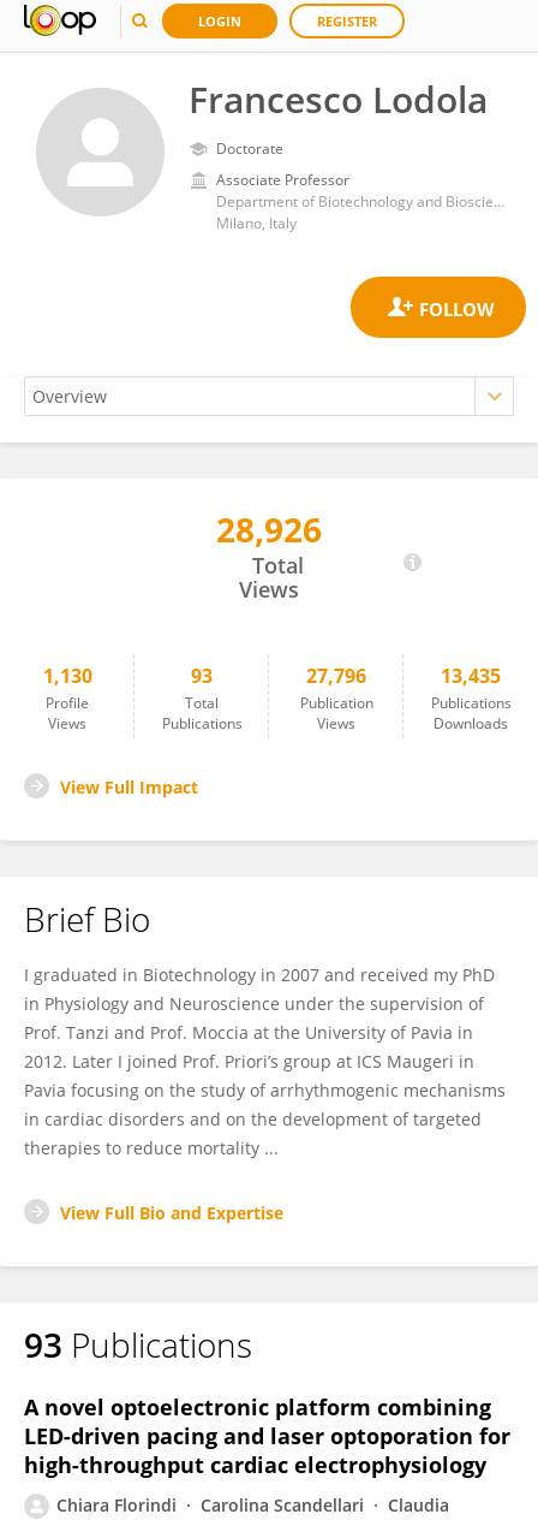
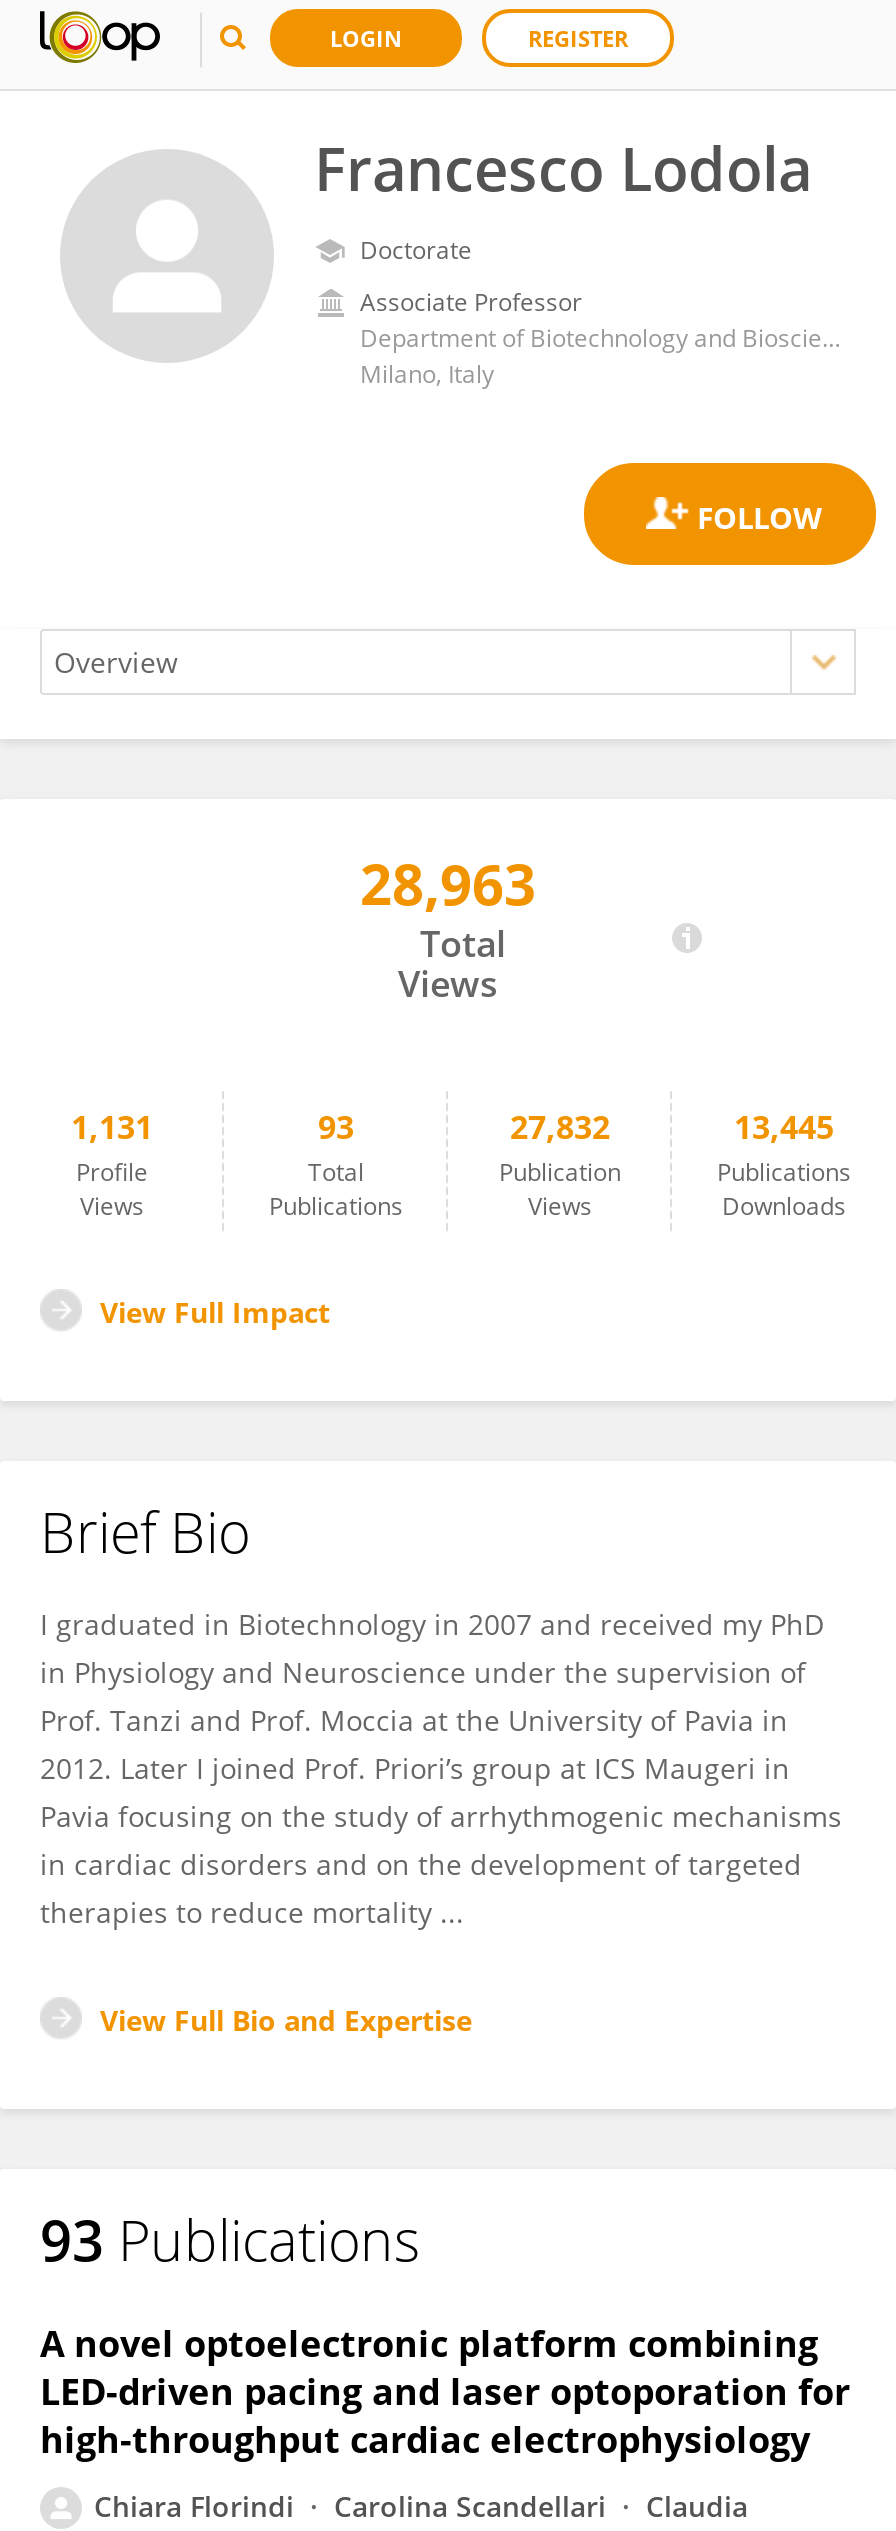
[216,506,322,552] 28,926 -> [360,845,536,921] 28,963
[43,663,92,689] 1,130 -> [71,1105,153,1149] 1,131
[306,663,366,689] 27,796 -> [510,1105,610,1149] 27,832
[441,663,501,689] 13,435 -> [734,1105,834,1149] 13,445

